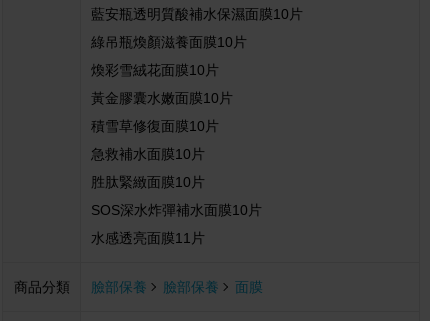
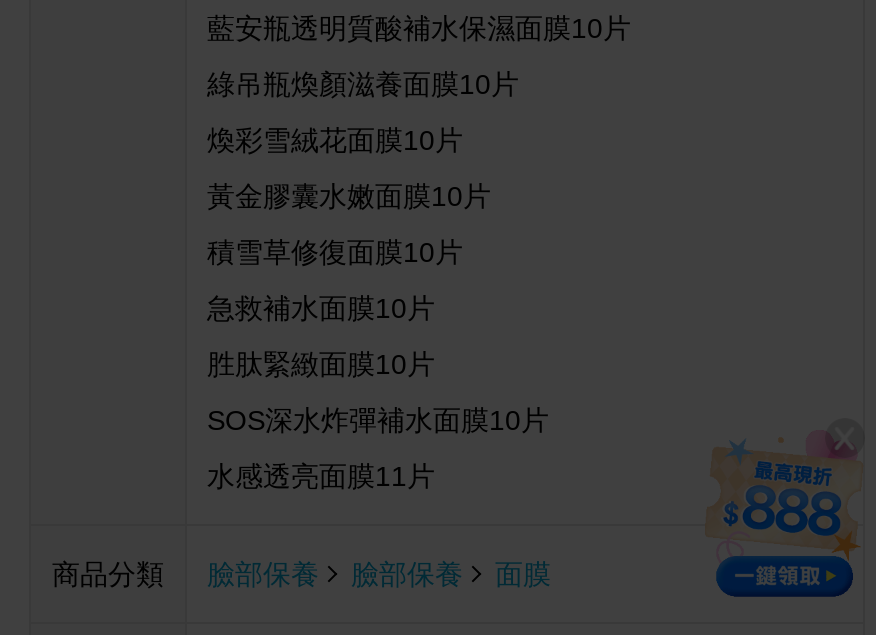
none -> [705,422,861,598] [image]

